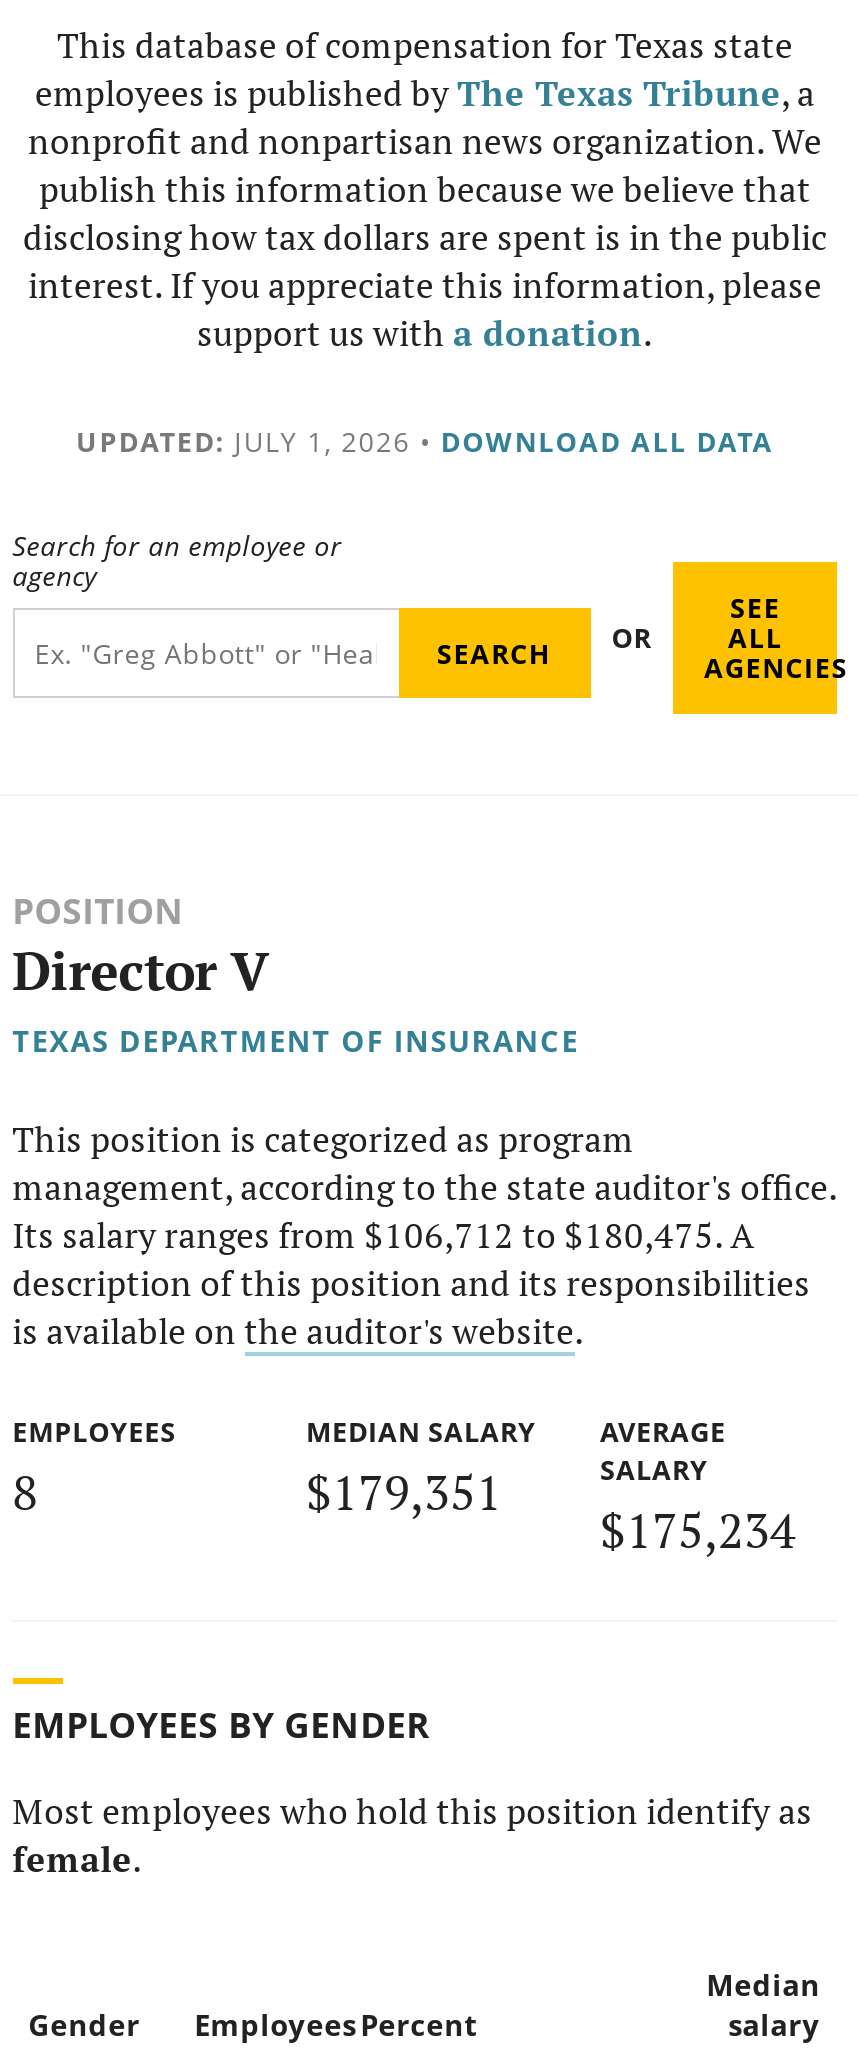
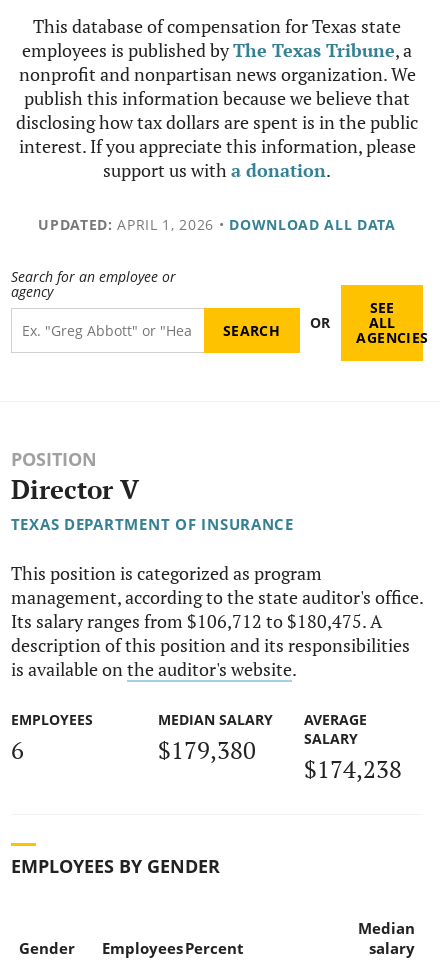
[76,422,774,460] UPDATED: JULY 1, 2026 • DOWNLOAD ALL DATA -> [38,215,396,234] UPDATED: APRIL 1, 2026 • DOWNLOAD ALL DATA
[12,1459,38,1523] 8 -> [11,734,24,766] 6
[306,1459,502,1523] $179,351 -> [157,734,255,766] $179,380
[600,1497,796,1561] $175,234 -> [304,753,402,785] $174,238
[12,1787,812,1881] Most employees who hold this position identify as | female. -> none

